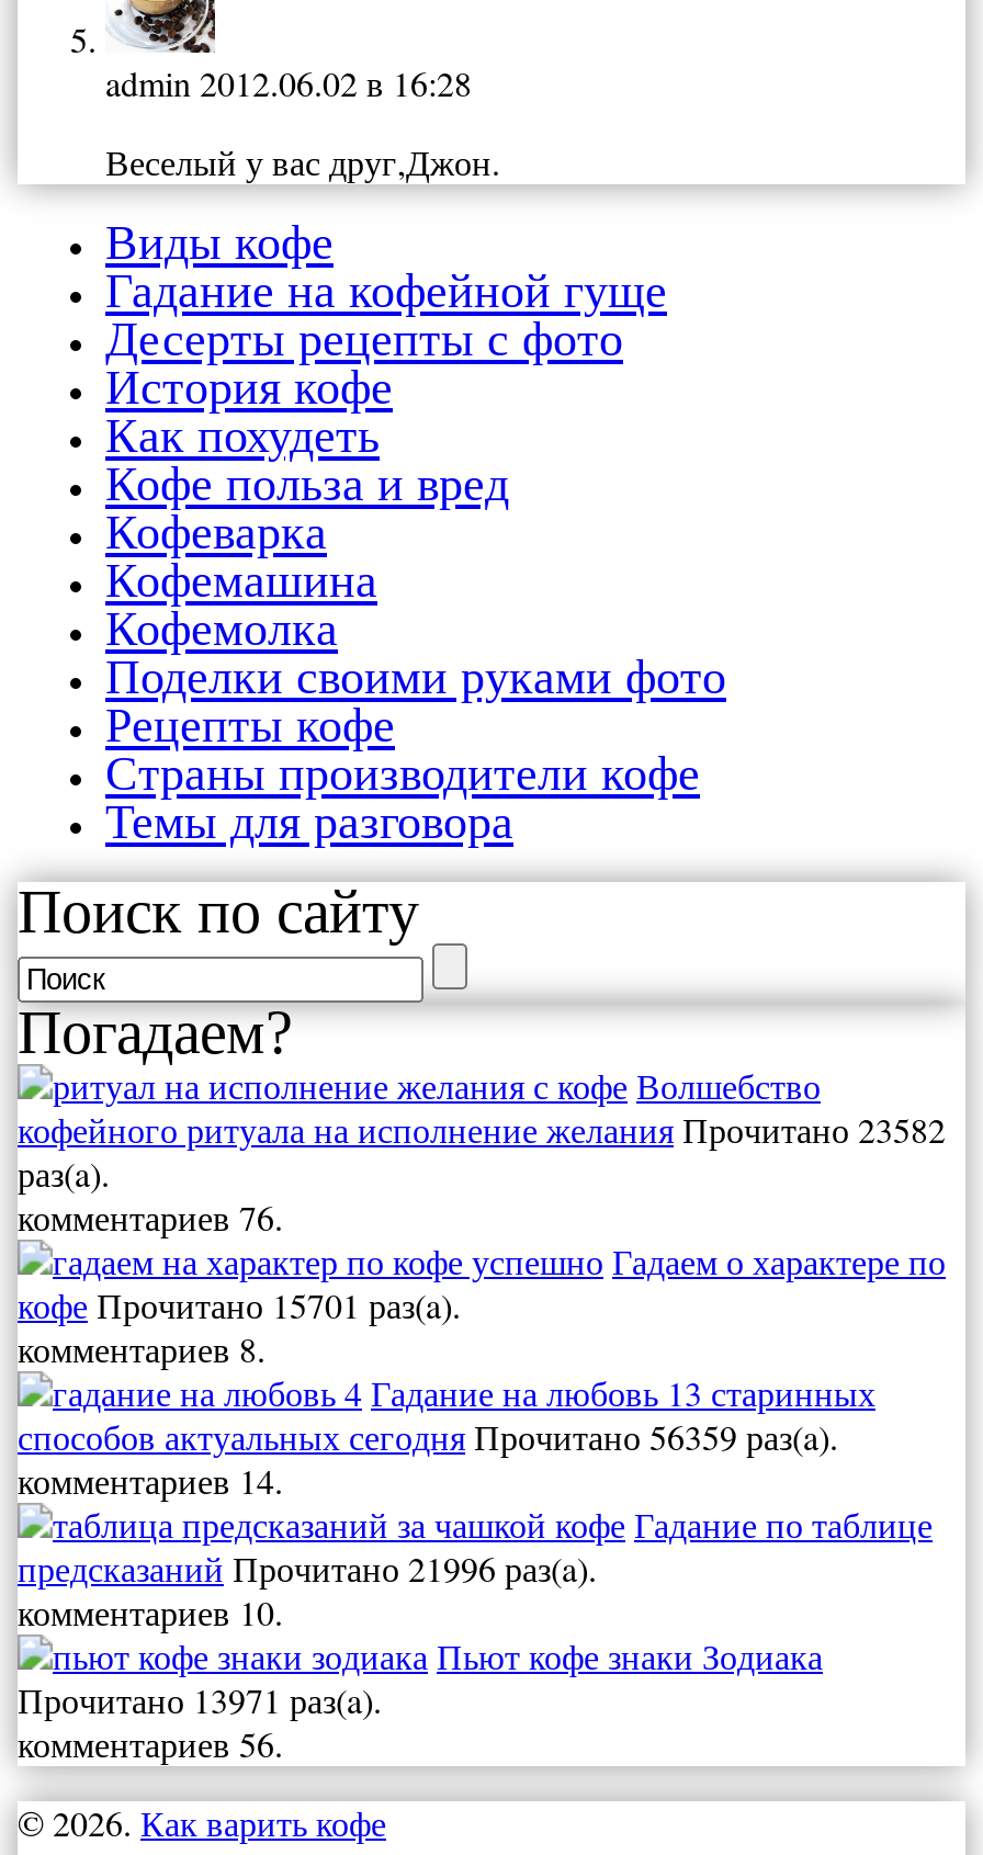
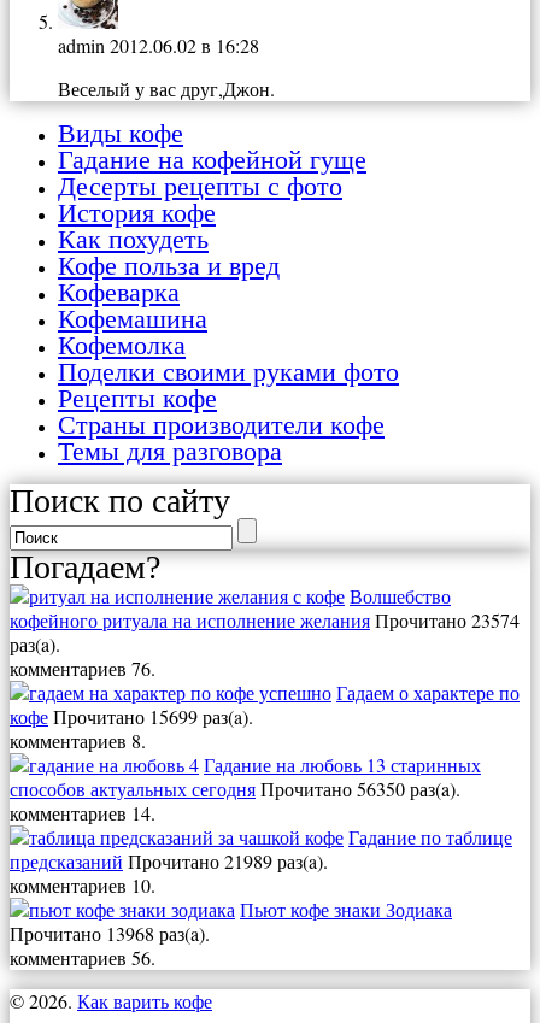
[18,1105,946,1151] кофейного ритуала на исполнение желания Прочитано 23582 -> [10,607,520,632] кофейного ритуала на исполнение желания Прочитано 23574
[18,1280,461,1326] кофе Прочитано 15701 раз(a). -> [10,703,253,728] кофе Прочитано 15699 раз(a).
[18,1412,838,1458] способов актуальных сегодня Прочитано 56359 раз(a). -> [10,775,460,801] способов актуальных сегодня Прочитано 56350 раз(a).
[18,1543,597,1590] предсказаний Прочитано 21996 раз(a). -> [10,848,328,873] предсказаний Прочитано 21989 раз(a).
[18,1675,382,1721] Прочитано 13971 раз(a). -> [10,920,210,945] Прочитано 13968 раз(a).

